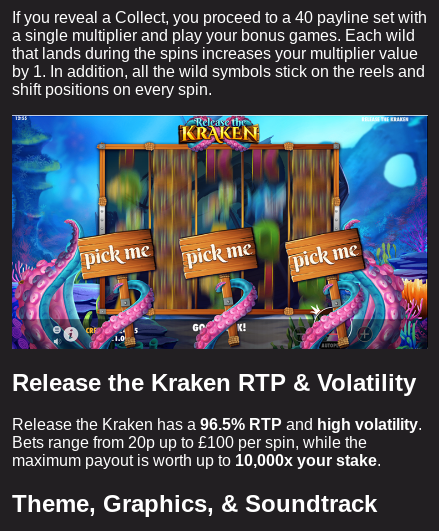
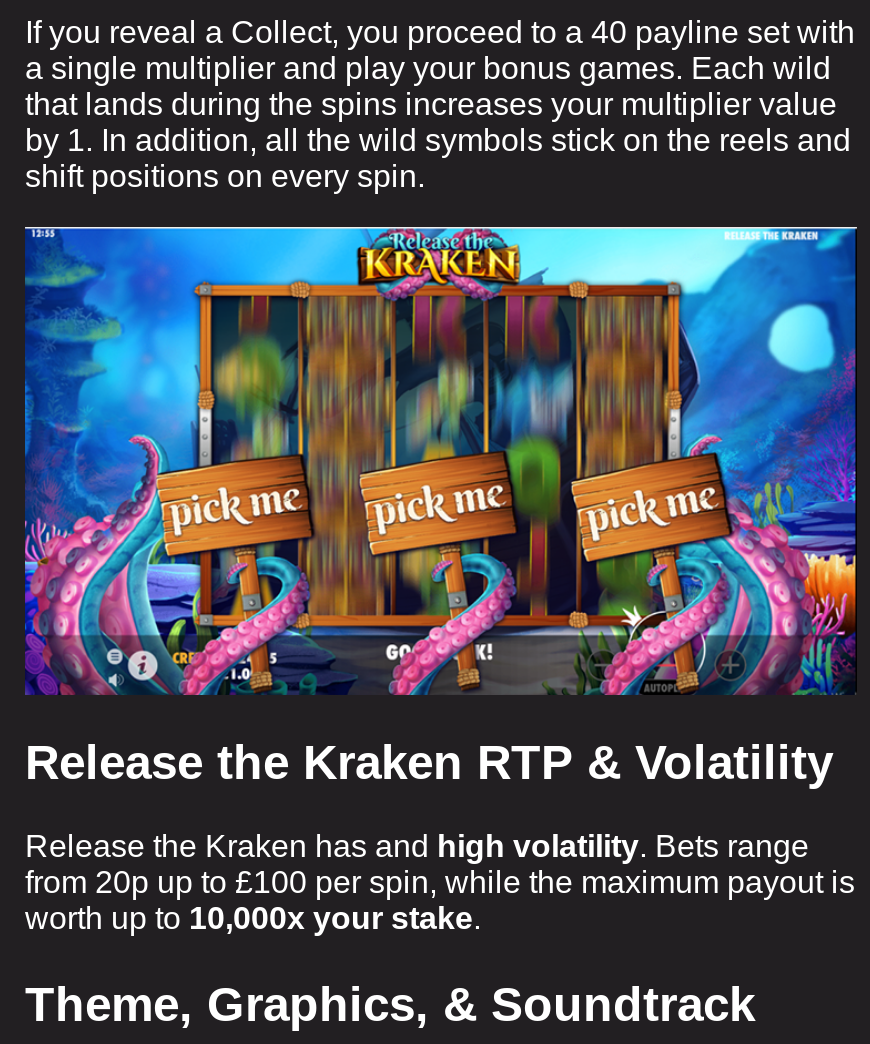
[12,416,422,469] Release the Kraken has a 96.5% RTP and high volatility. | Bets range from 20p up to £100 per spin, while the | maximum payout is worth up to 10,000x your stake. -> [25,830,855,936] Release the Kraken has and high volatility. Bets range | from 20p up to £100 per spin, while the maximum payout is | worth up to 10,000x your stake.

